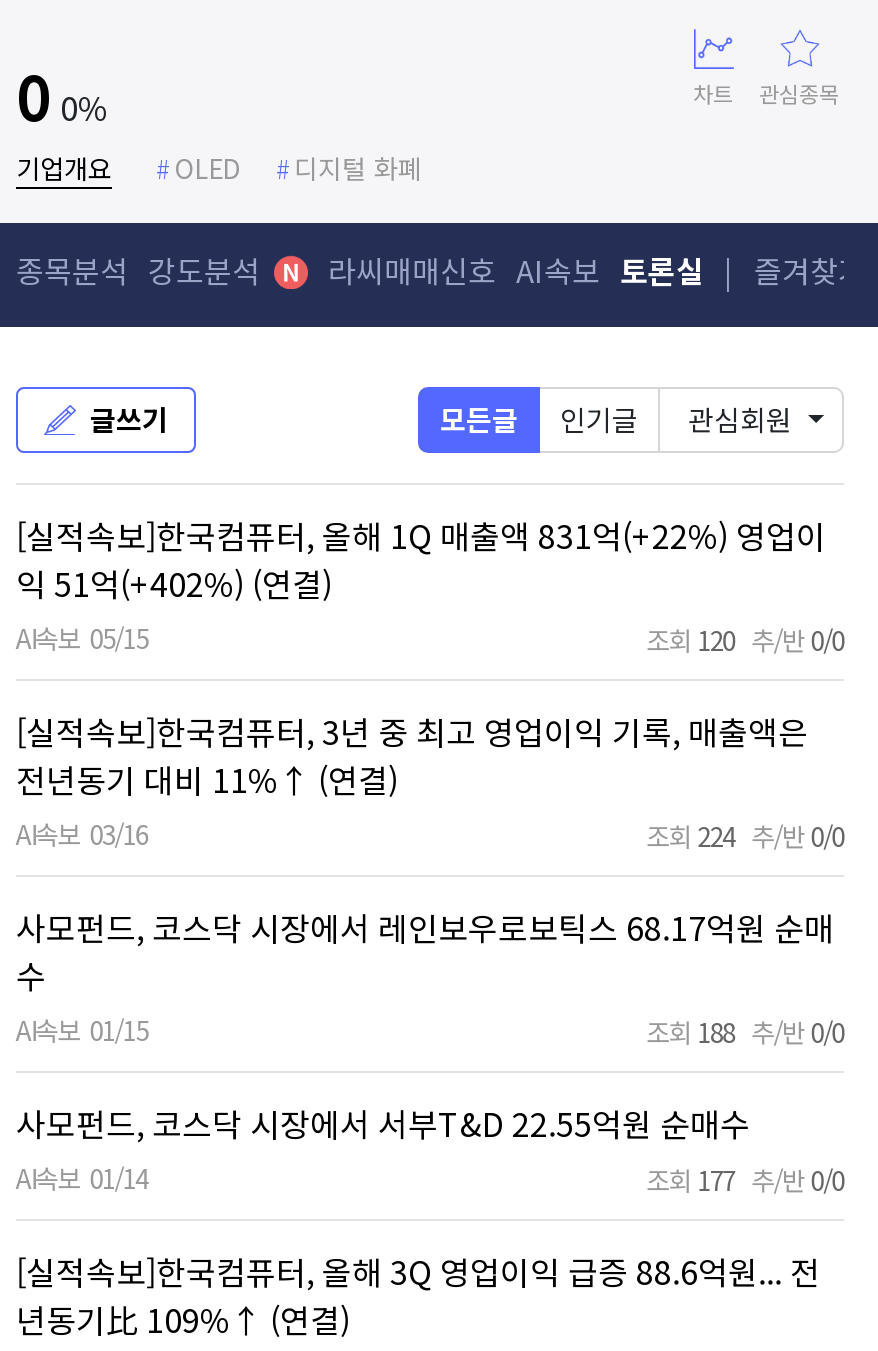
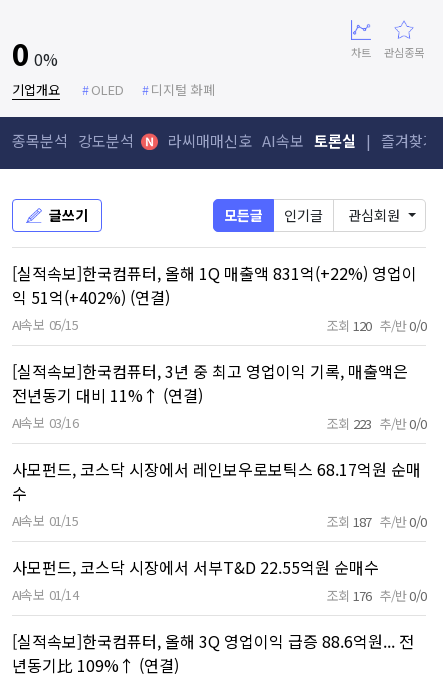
[646,817,844,855] 조회 224 추/반 0/0 -> [327,414,426,433] 조회 223 추/반 0/0
[646,1013,844,1051] 조회 188 추/반 0/0 -> [327,512,426,531] 조회 187 추/반 0/0
[646,1161,844,1199] 조회 177 추/반 0/0 -> [327,586,426,605] 조회 176 추/반 0/0

